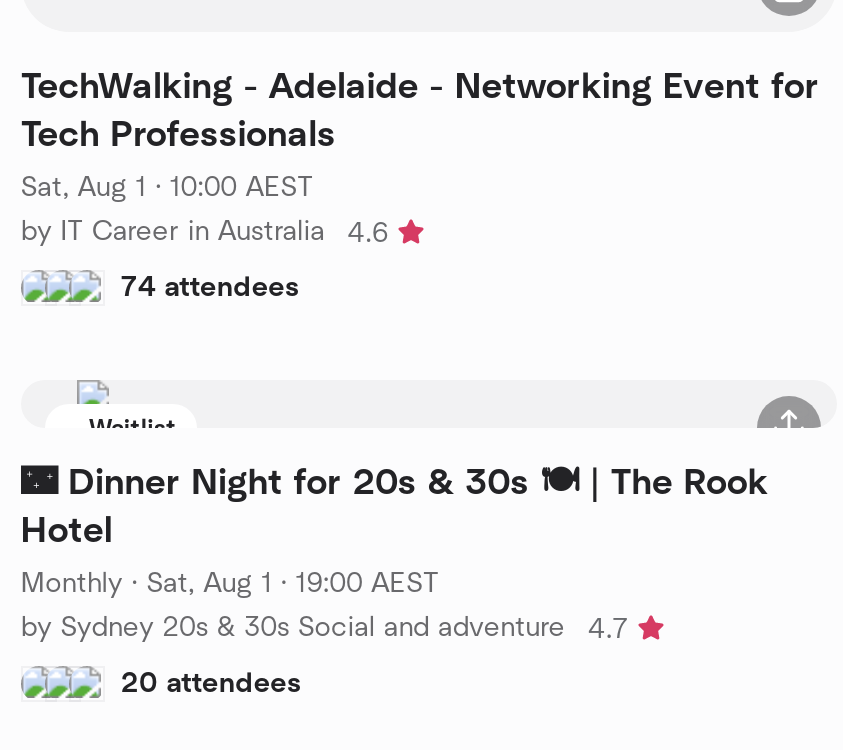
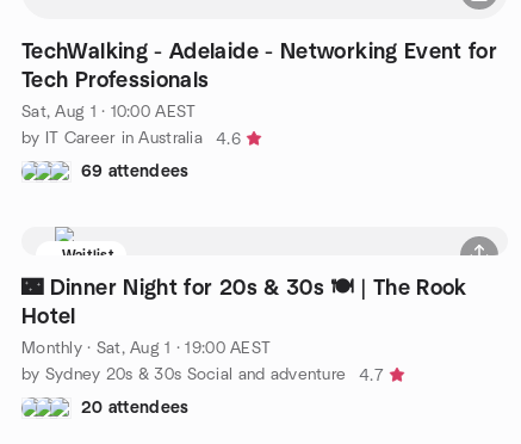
[121,273,300,301] 74 attendees -> [81,163,189,180] 69 attendees

